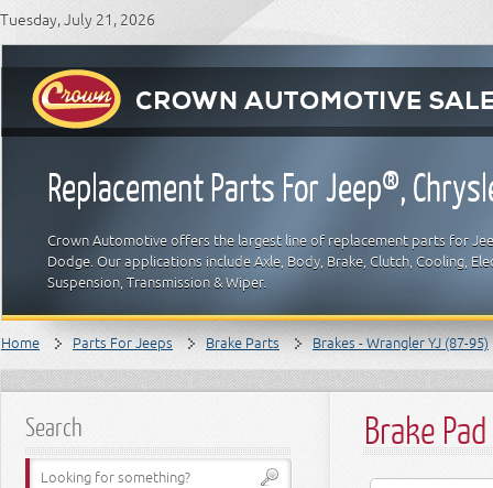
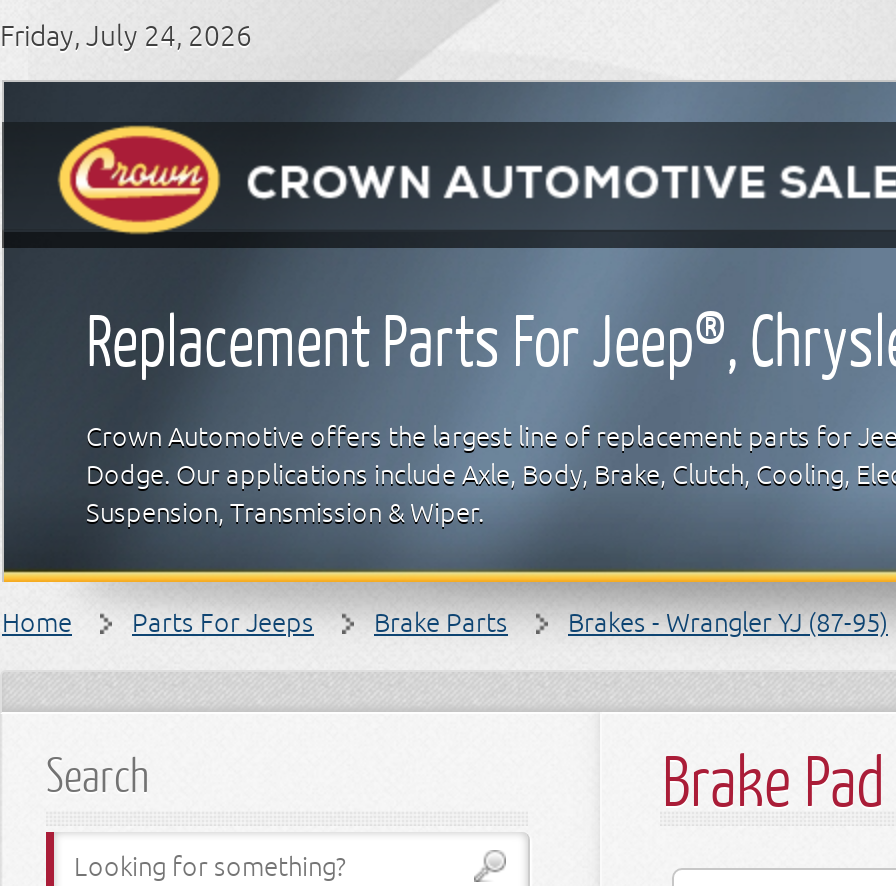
[0,11,155,29] Tuesday, July 21, 2026 -> [0,20,252,52] Friday, July 24, 2026

